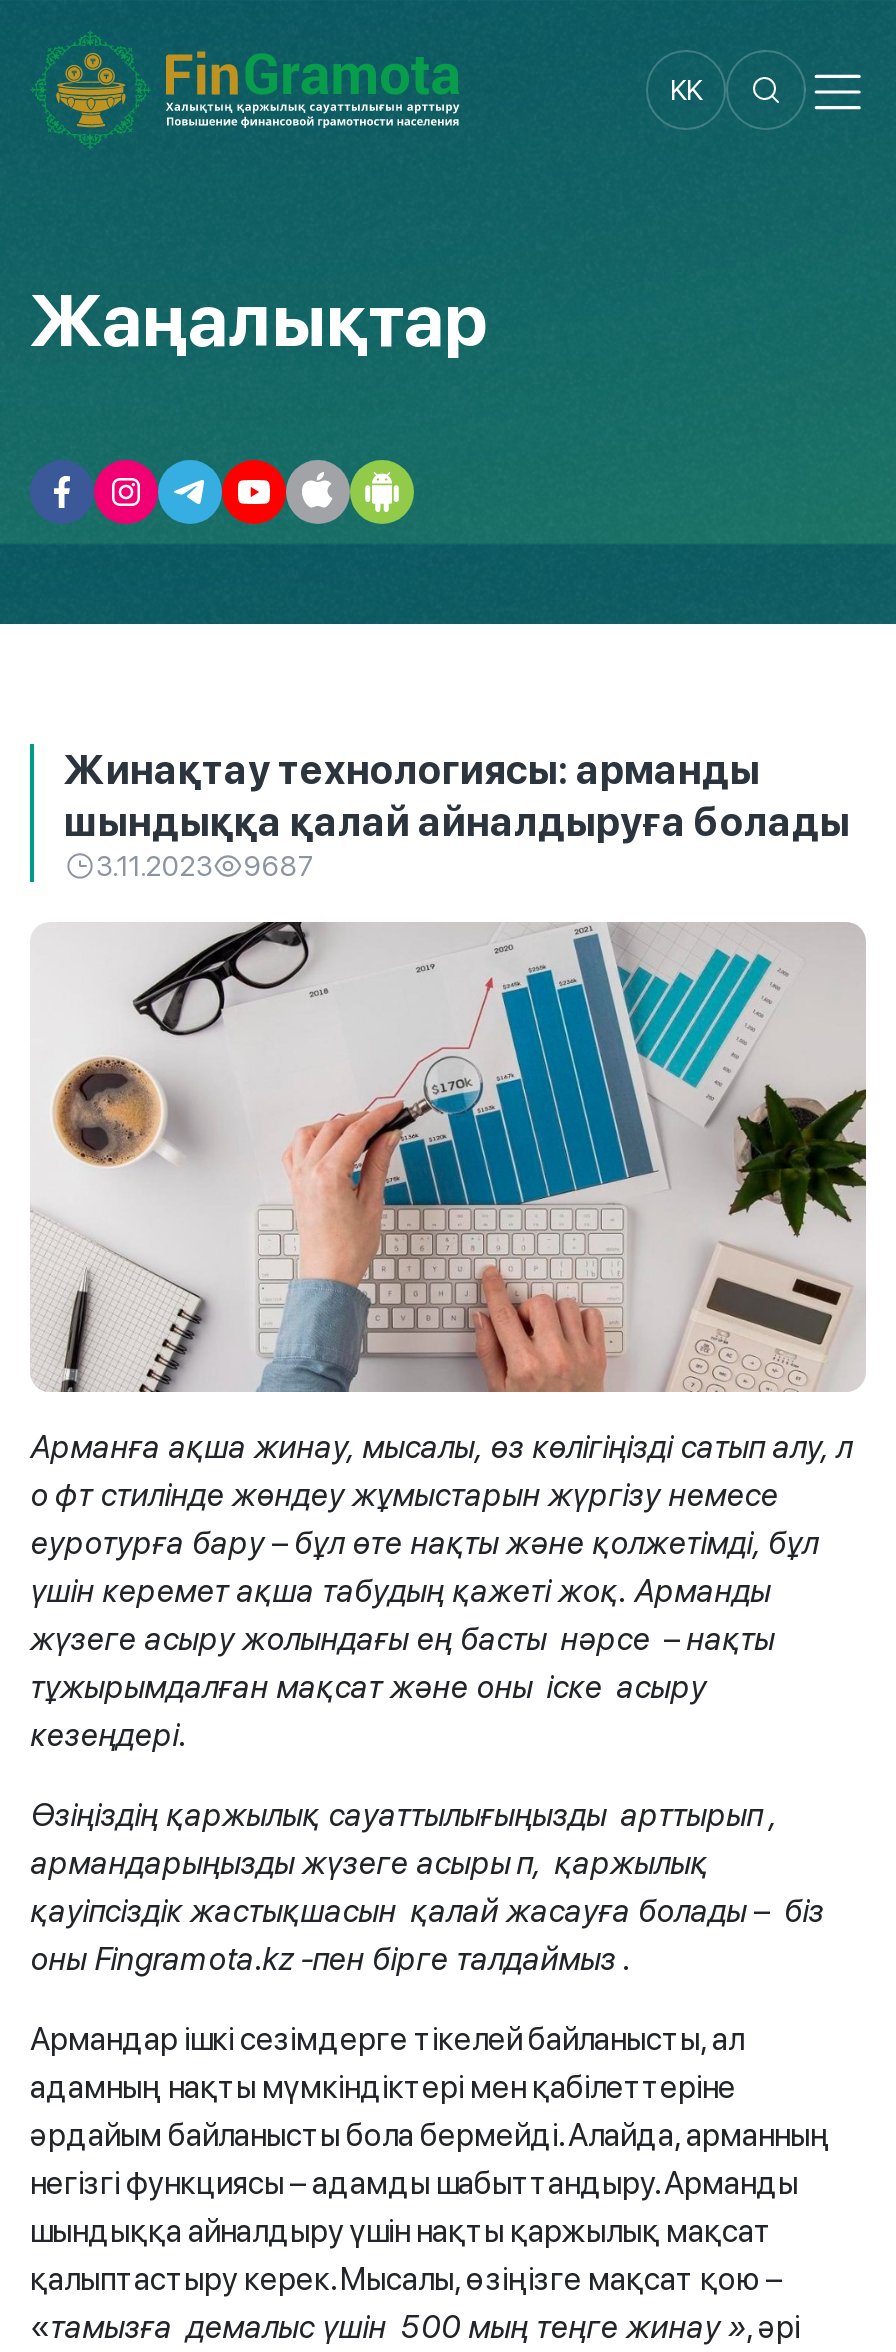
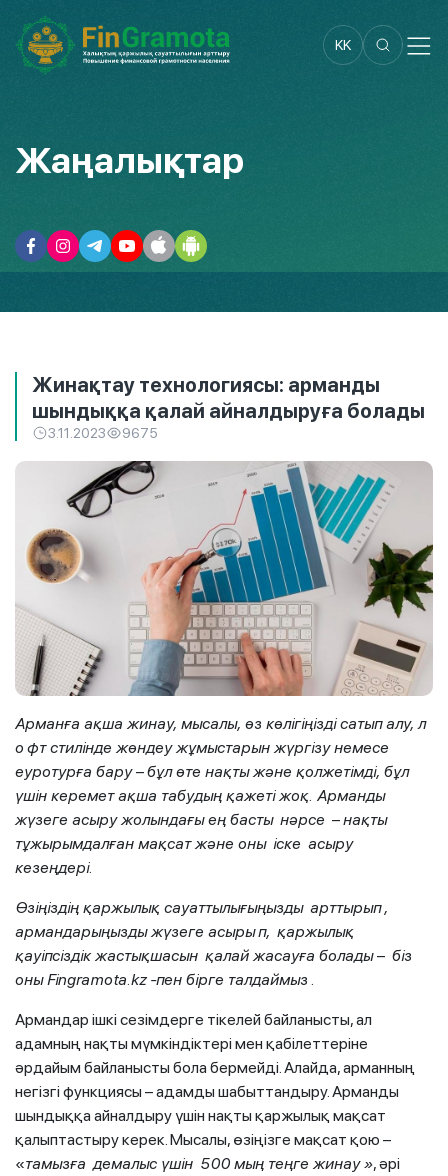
[96,849,316,881] 3.11.2023 9687 -> [48,424,158,440] 3.11.2023 9675

